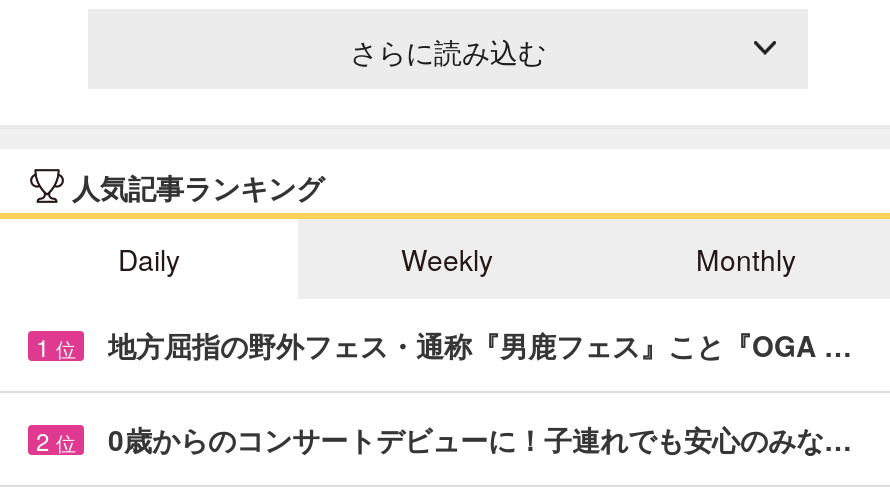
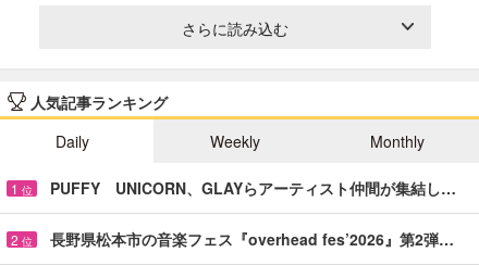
[108,325,852,365] 地方屈指の野外フェス・通称『男鹿フェス』こと『OGA … -> [50,177,456,199] PUFFY UNICORN、GLAYらアーティスト仲間が集結し…
[108,419,852,459] 0歳からのコンサートデビューに！子連れでも安心のみな… -> [50,228,454,250] 長野県松本市の音楽フェス『overhead fes’2026』第2弾…

